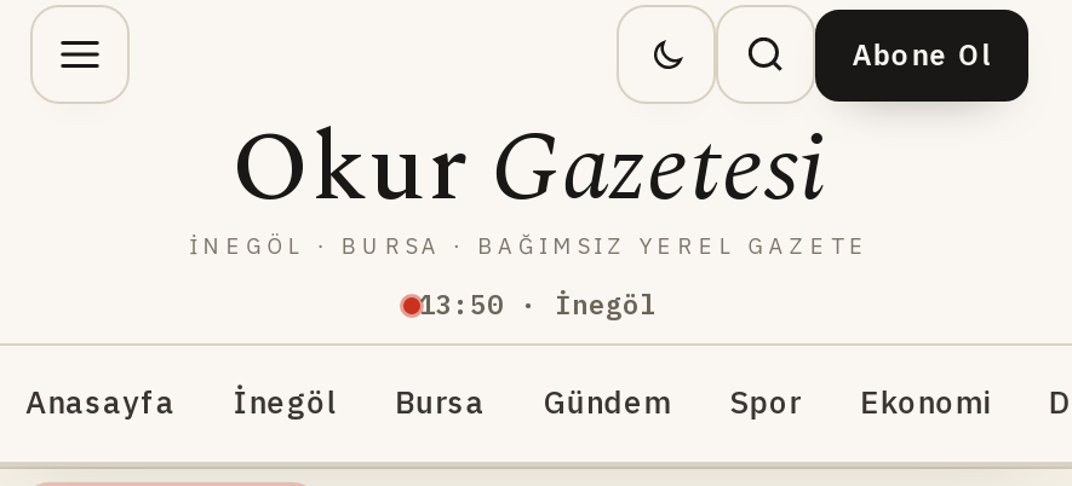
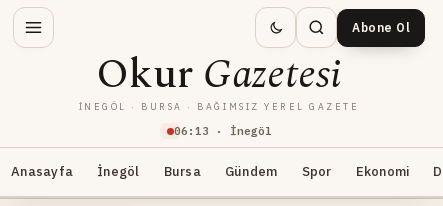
[419,288,657,322] 13: 50 · İnegöl -> [173,124,271,138] 06: 13 · İnegöl

